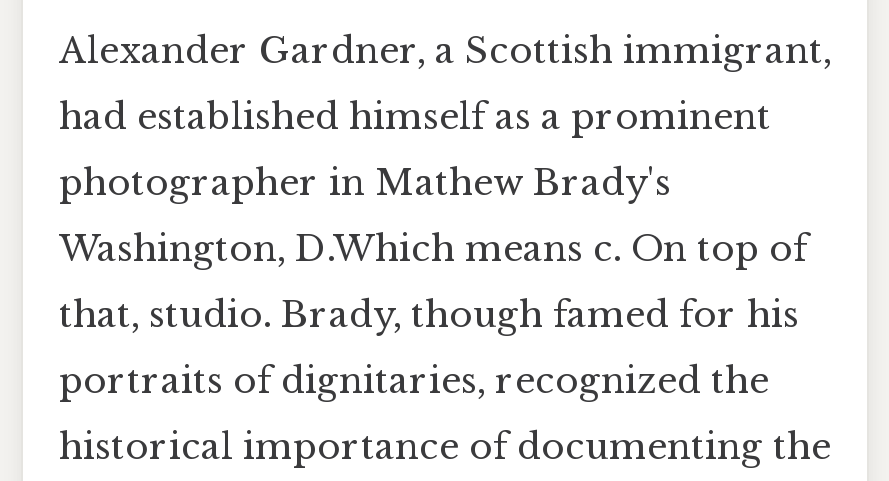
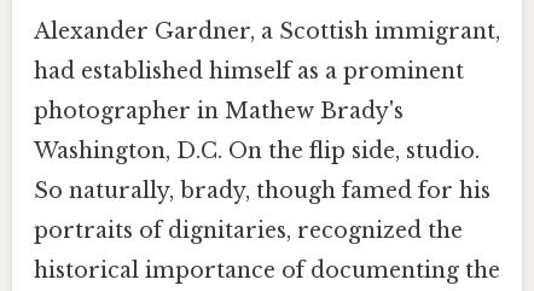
[59,228,807,272] Washington, D.Which means c. On top of -> [34,137,480,164] Washington, D.C. On the flip side, studio.
[59,294,799,338] that, studio. Brady, though famed for his -> [34,177,491,204] So naturally, brady, though famed for his

